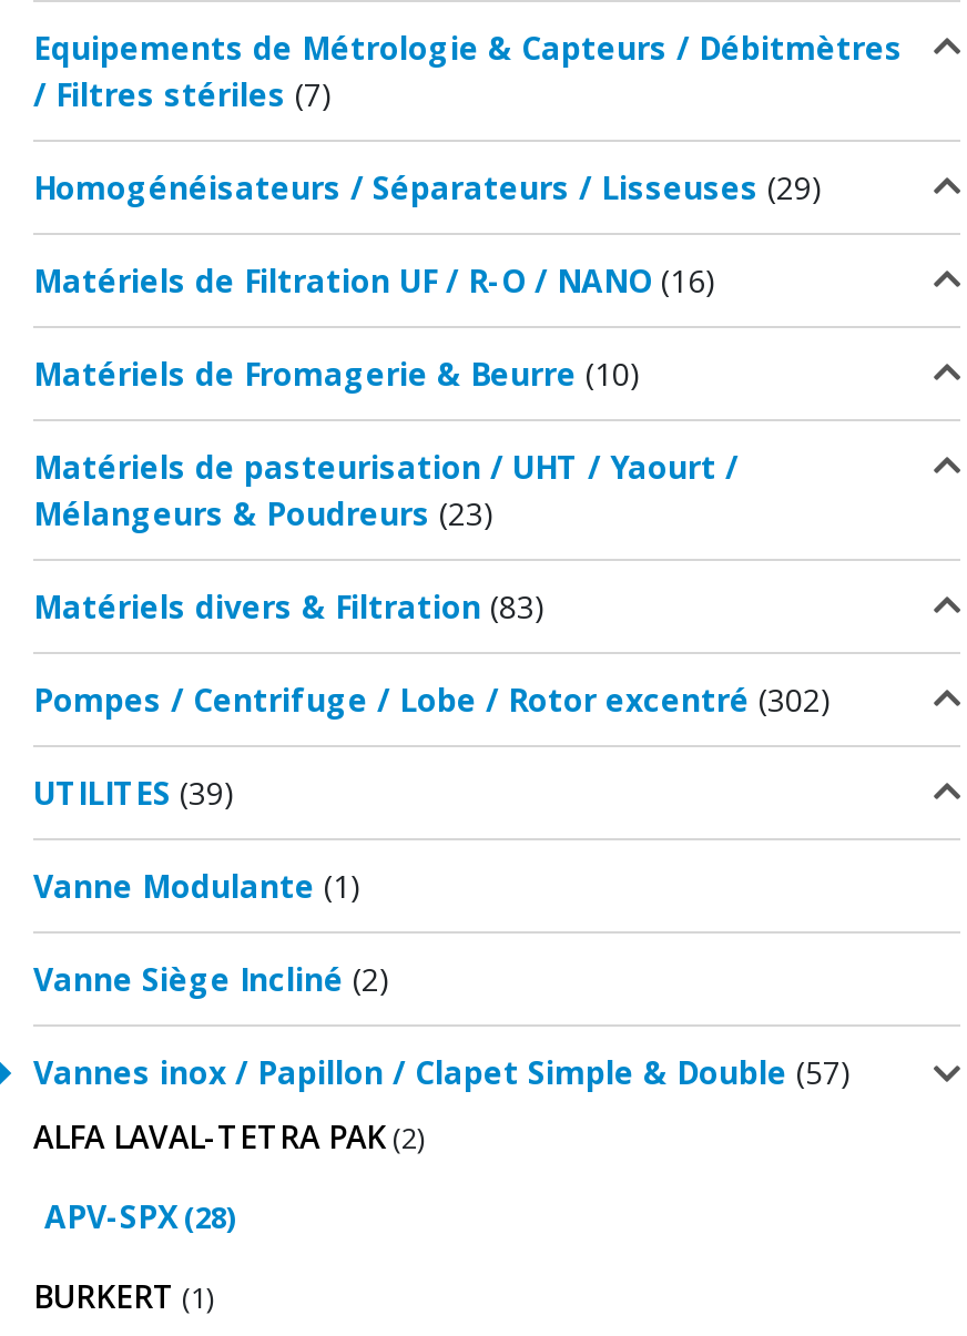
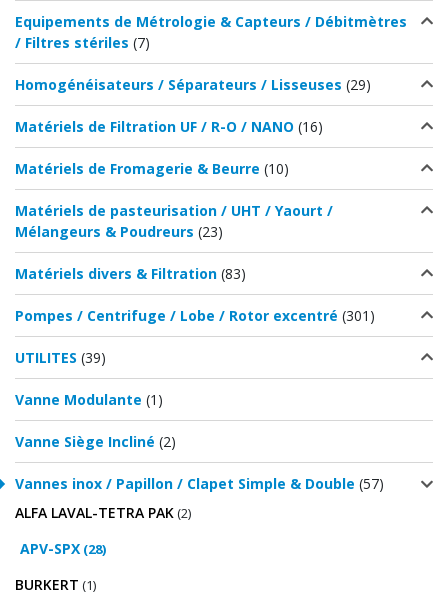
[33,679,832,721] Pompes / Centrifuge / Lobe / Rotor excentré (302) -> [15,306,375,325] Pompes / Centrifuge / Lobe / Rotor excentré (301)

